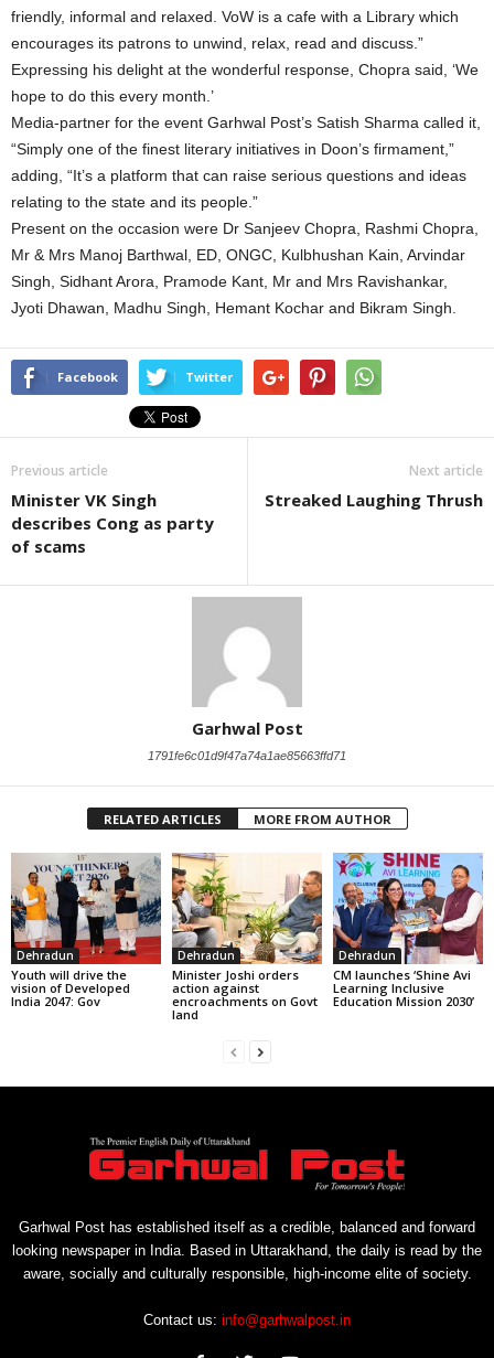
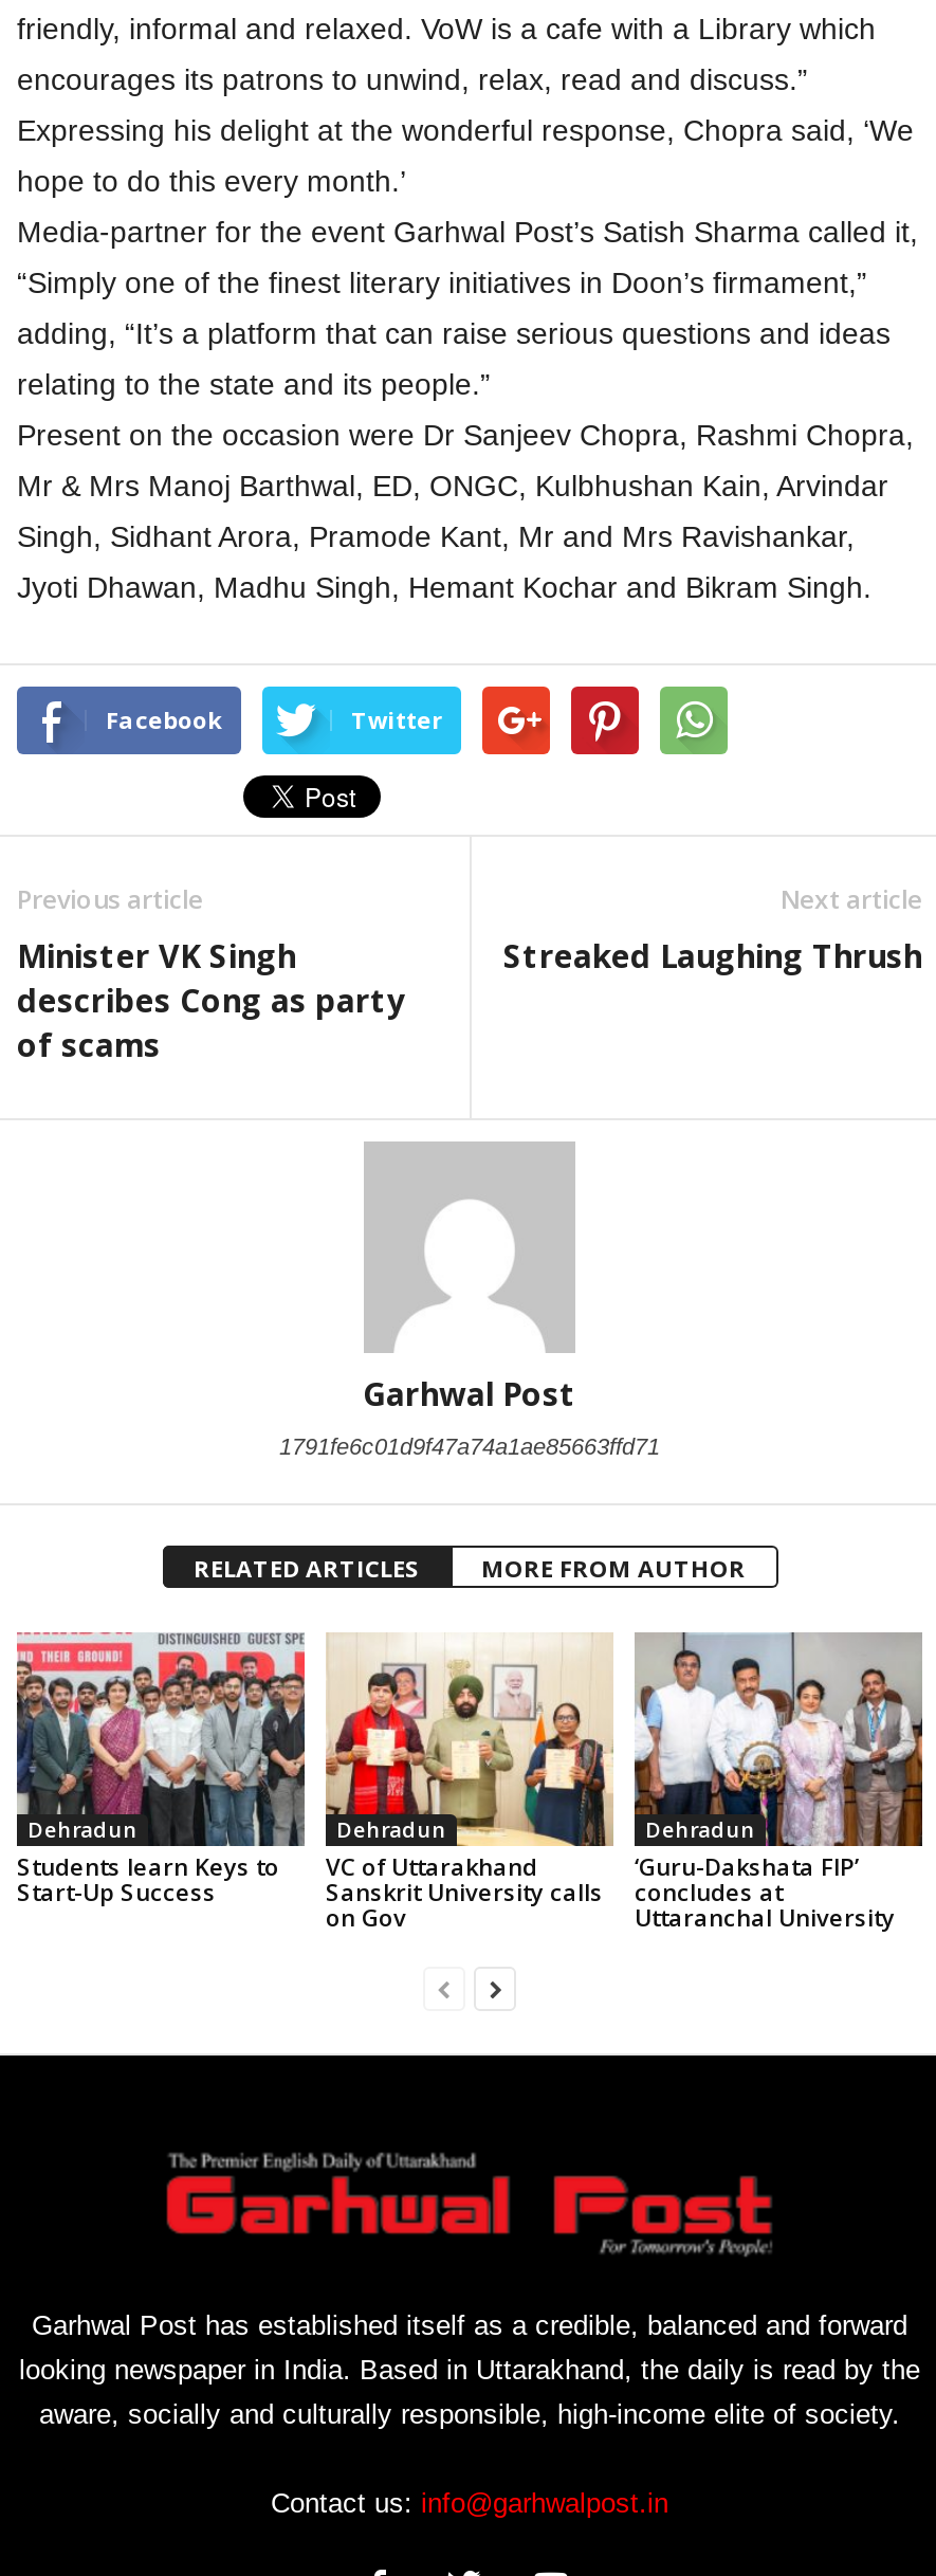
[10,854,162,1010] [image] | Youth will drive the | vision of Developed | India 2047: Gov -> [15,1632,307,1908] [image] | Students learn Keys to | Start-Up Success
[171,853,323,1023] [image] | Minister Joshi orders | action against | encroachments on Govt | land -> [326,1634,613,1934] [image] | VC of Uttarakhand | Sanskrit University calls | on Gov
[333,852,484,1010] [image] | CM launches ‘Shine Avi | Learning Inclusive | Education Mission 2030’ -> [632,1632,924,1934] [image] | ‘Guru-Dakshata FIP’ | concludes at | Uttaranchal University

